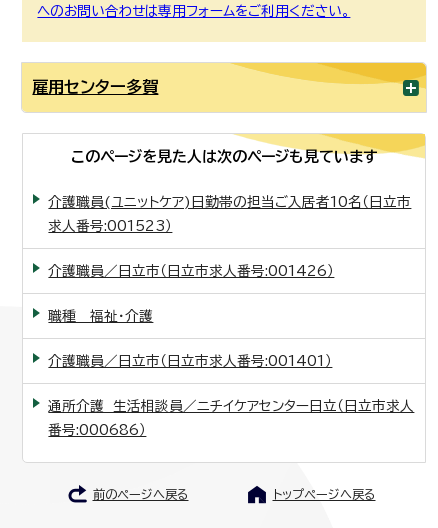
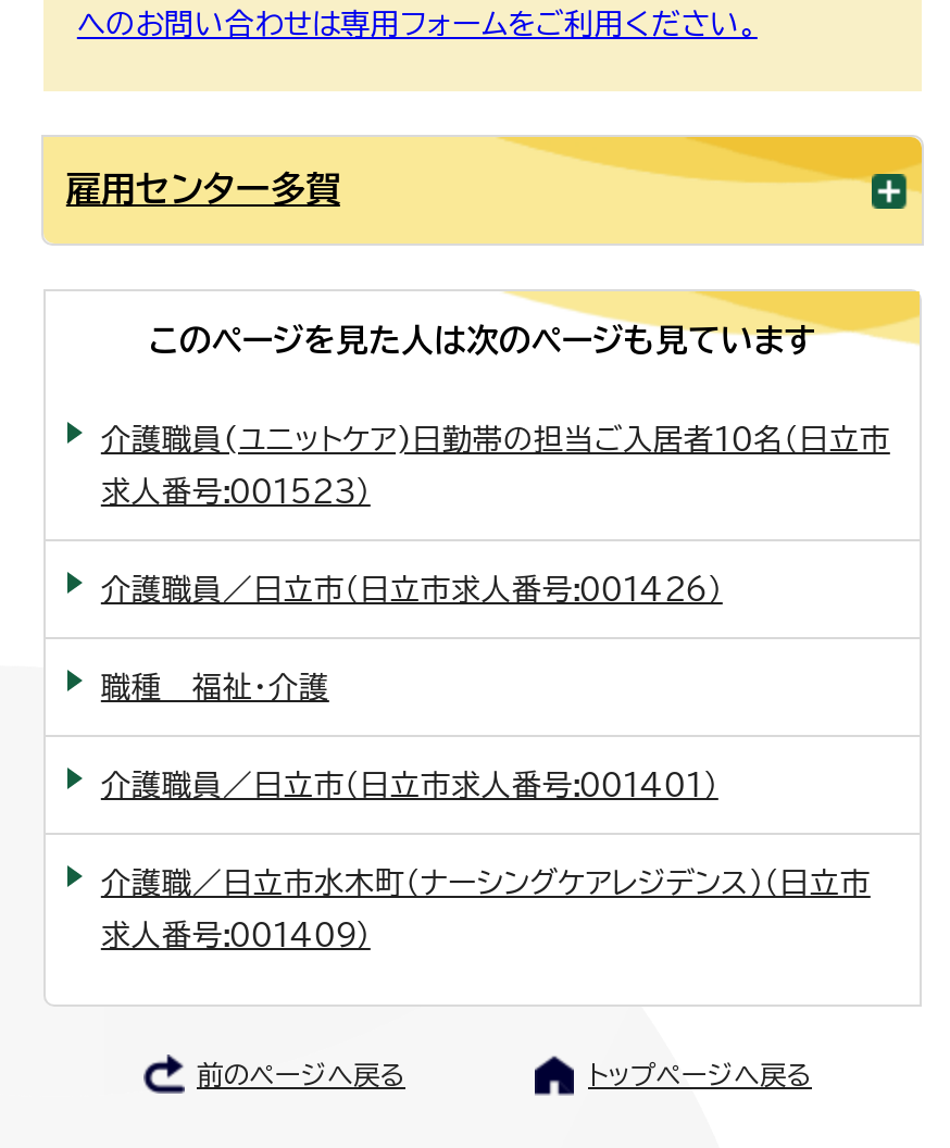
[48,399,414,413] 通所介護 生活相談員／ニチイケアセンター日立（日立市求人 -> [101,868,870,898] 介護職／日立市水木町（ナーシングケアレジデンス）（日立市
[48,423,146,437] 番号:000686） -> [101,920,370,950] 求人番号:001409）

